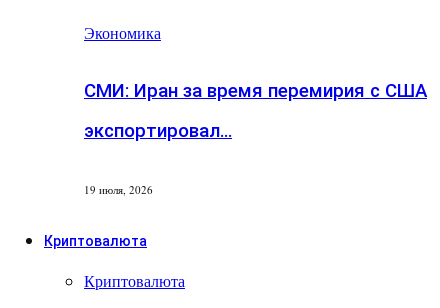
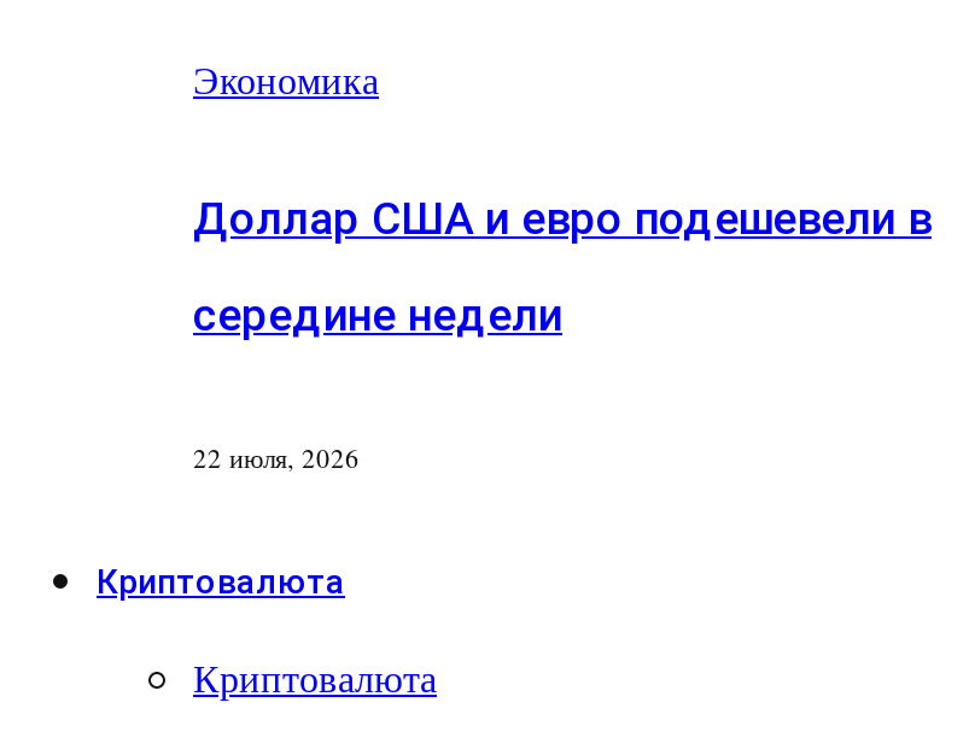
[84,80,427,102] СМИ: Иран за время перемирия с США -> [193,193,932,247] Доллар США и евро подешевели в
[84,120,232,142] экспортировал… -> [193,290,562,343] середине недели
[84,182,153,197] 19 июля, 2026 -> [193,439,360,475] 22 июля, 2026

